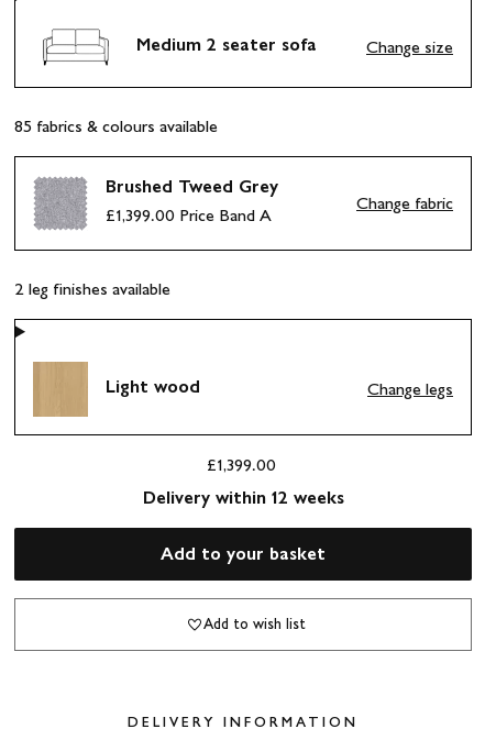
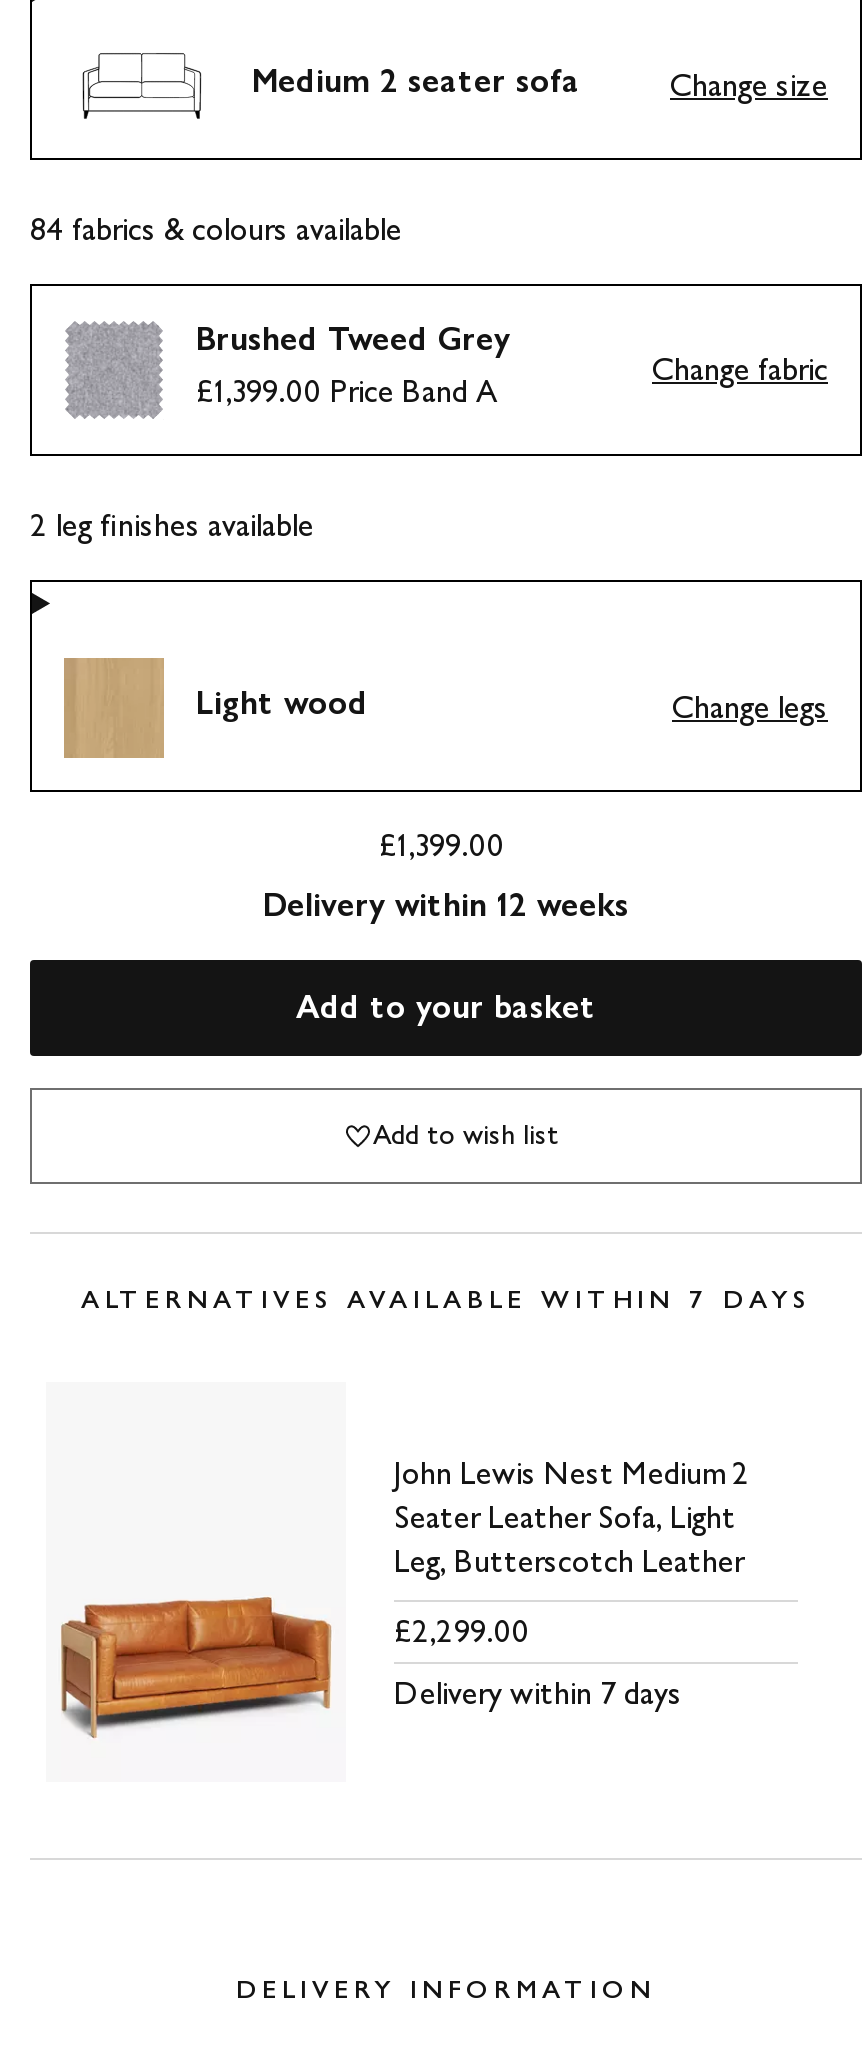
[14,115,218,136] 85 fabrics & colours available -> [30,210,402,248] 84 fabrics & colours available
none -> [58,1454,750,1738] [image] | John Lewis Nest Medium 2 | Seater Leather Sofa, Light | Leg, Butterscotch Leather | £2,299.00 | Delivery within 7 days
none -> [81,1284,811,1314] ALTERNATIVES AVAILABLE WITHIN 7 DAYS

